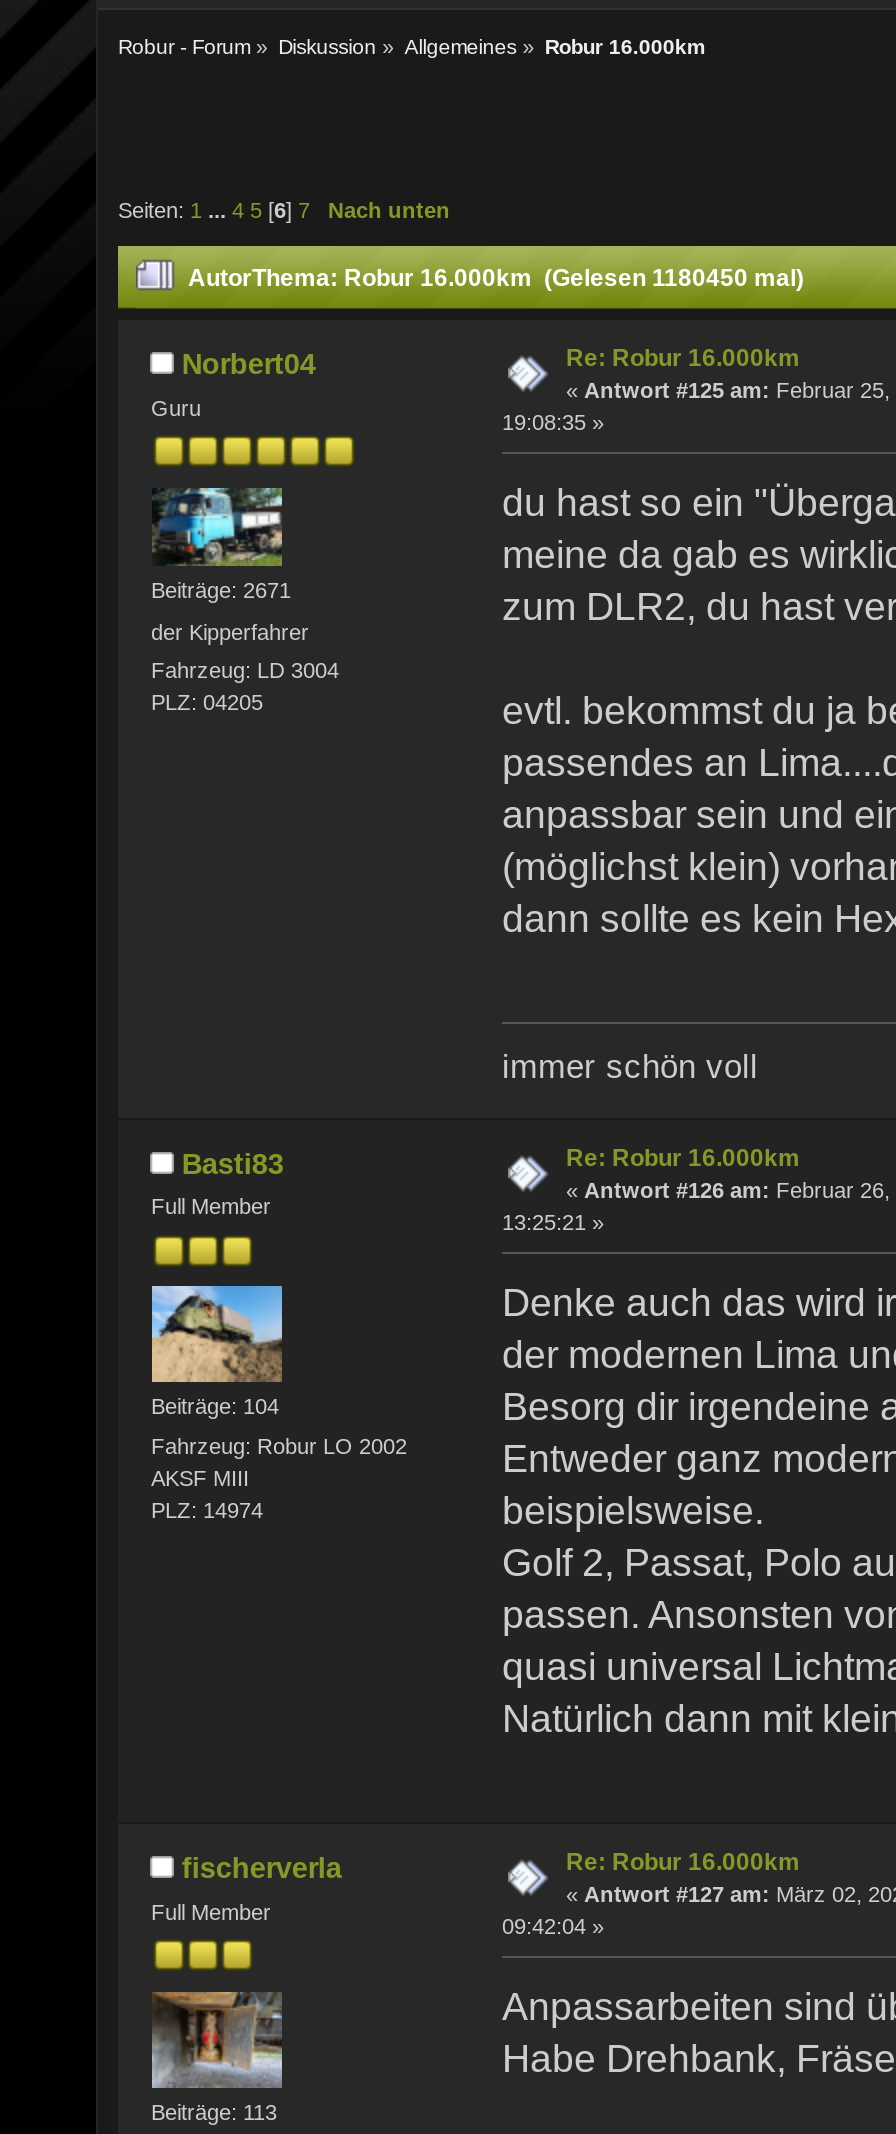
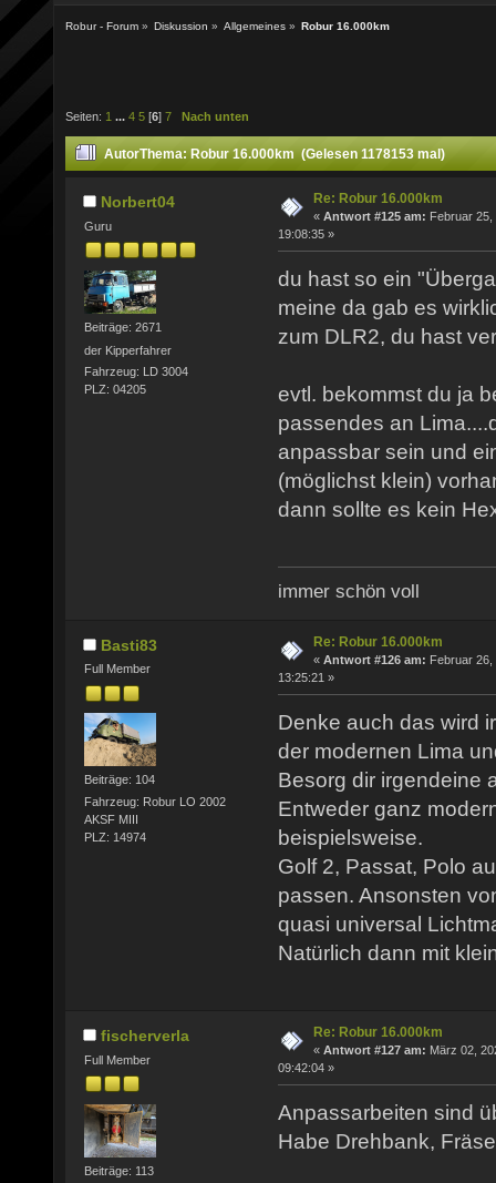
[188,264,804,292] AutorThema: Robur 16.000km (Gelesen 1180450 mal) -> [104,146,445,162] AutorThema: Robur 16.000km (Gelesen 1178153 mal)

